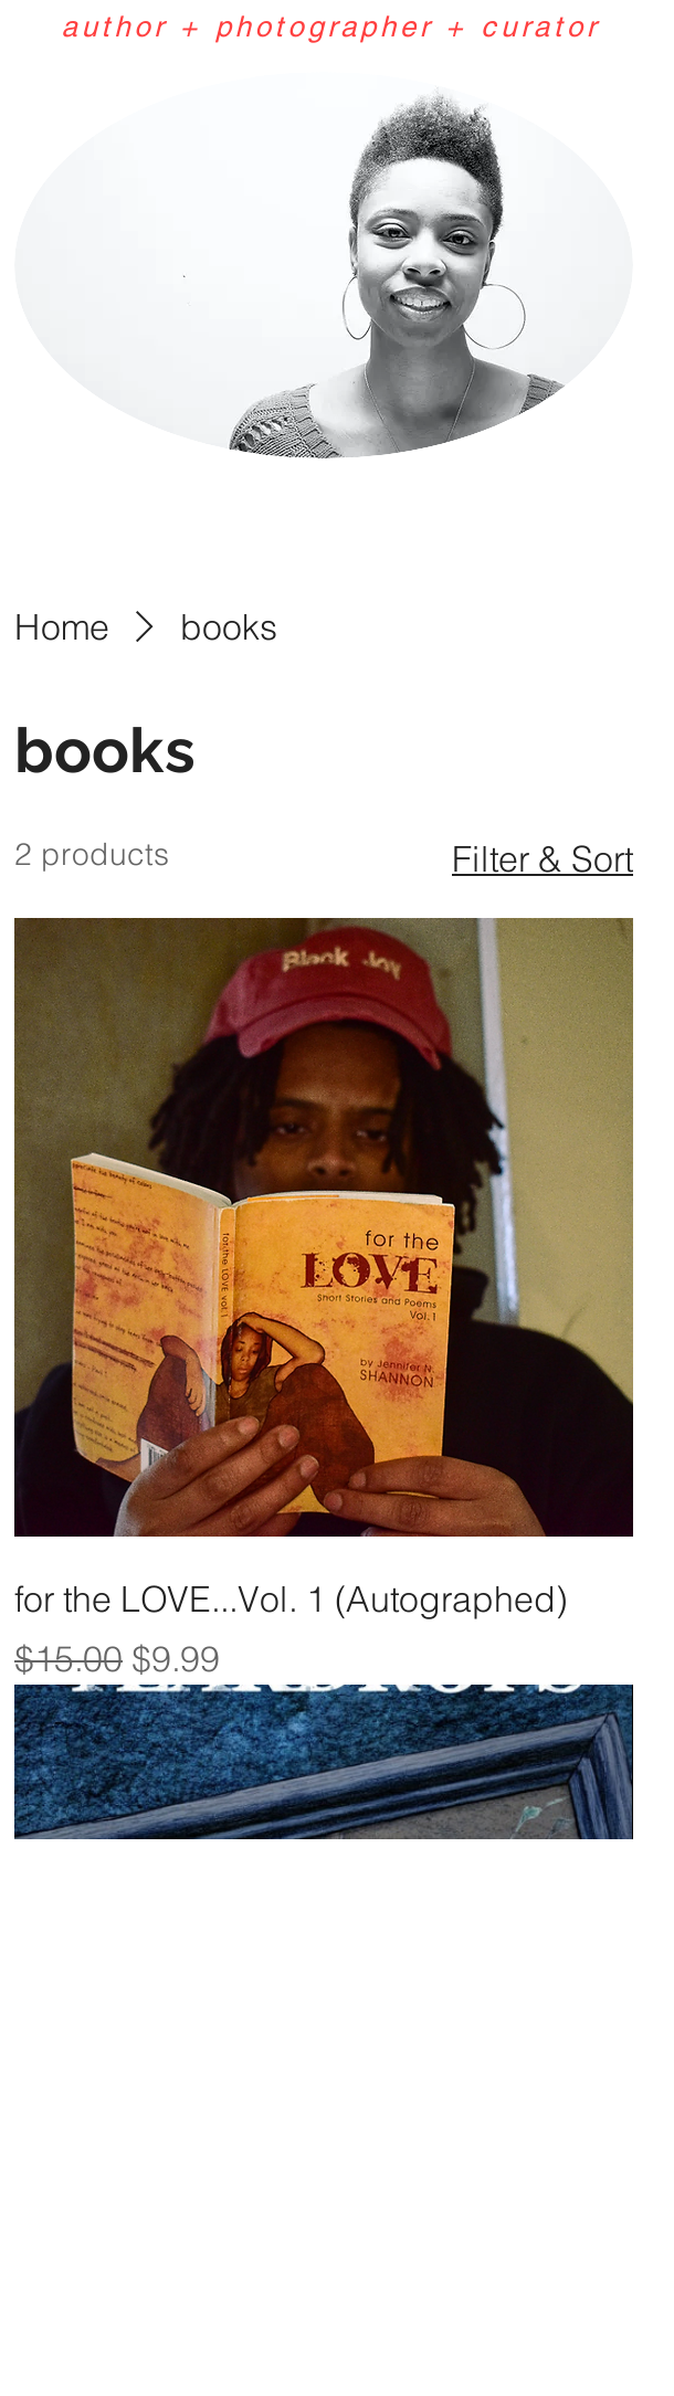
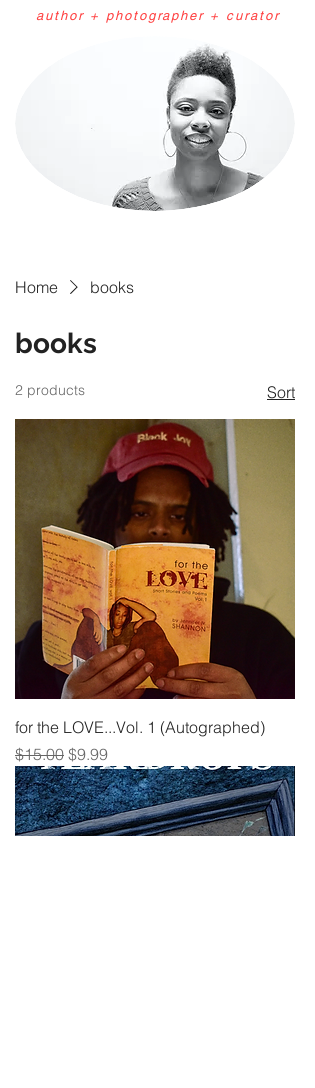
[452,836,633,880] Filter & Sort -> [267,382,295,402] Sort

